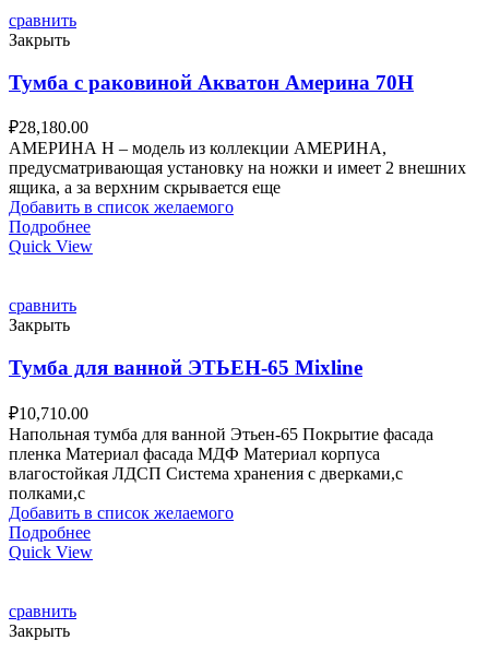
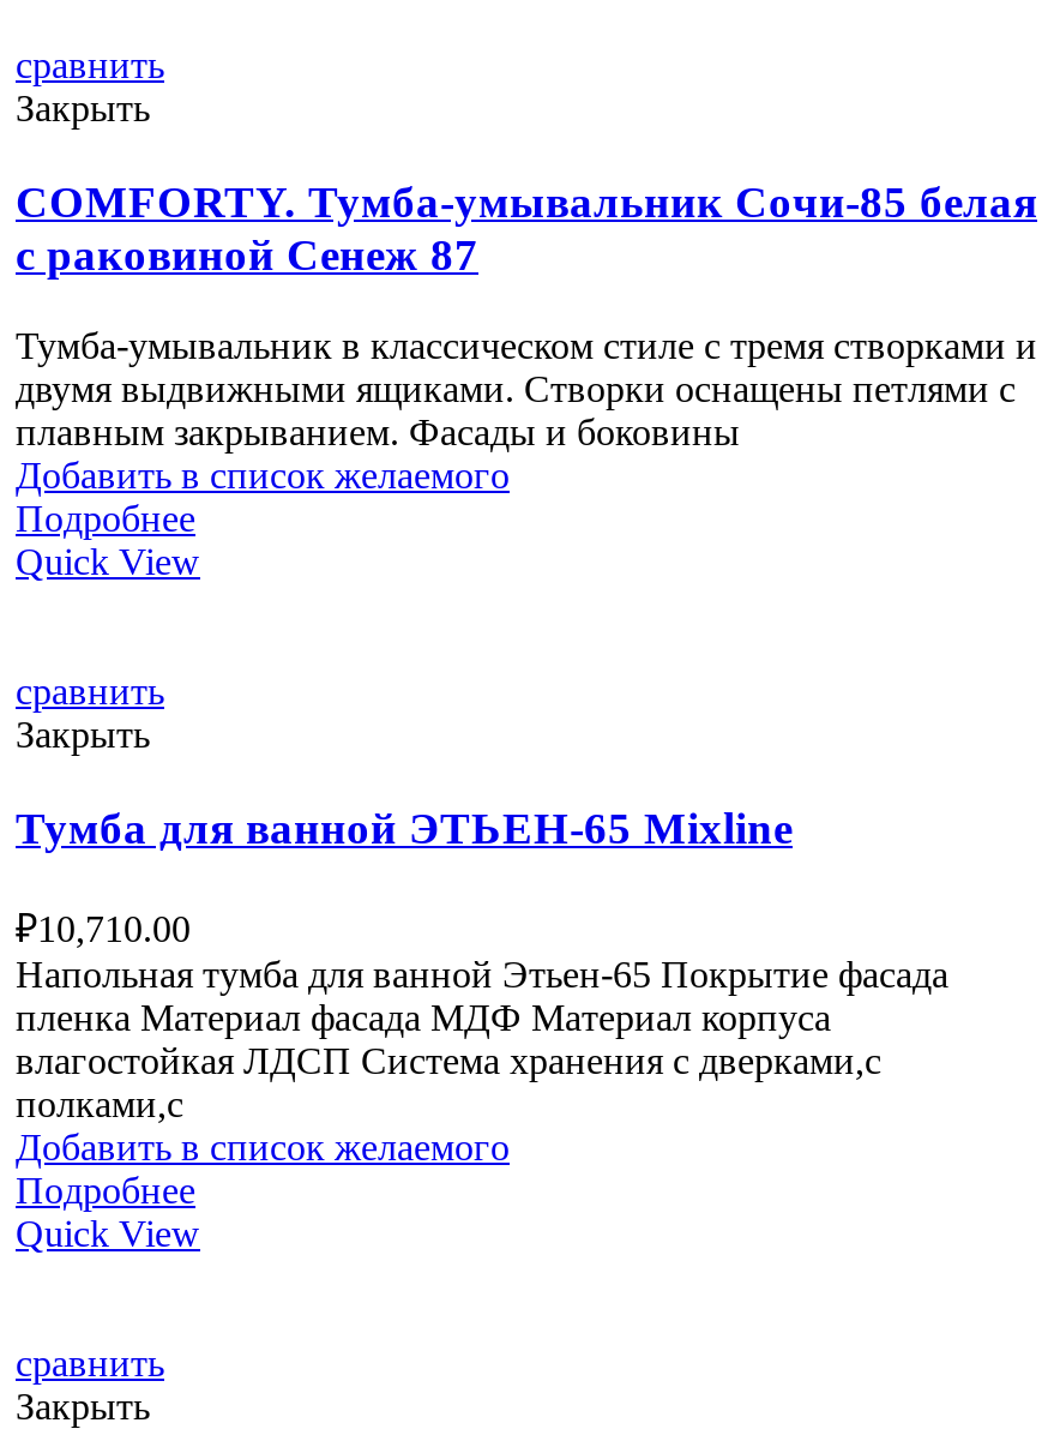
[9,71,414,94] Тумба с раковиной Акватон Америна 70Н -> [16,176,1037,279] COMFORTY. Тумба-умывальник Сочи-85 белая | с раковиной Сенеж 87
[9,118,466,197] ₽28,180.00 | АМЕРИНА Н – модель из коллекции АМЕРИНА, | предусматривающая установку на ножки и имеет 2 внешних | ящика, а за верхним скрывается еще -> [16,326,1037,453] Тумба-умывальник в классическом стиле с тремя створками и | двумя выдвижными ящиками. Створки оснащены петлями с | плавным закрыванием. Фасады и боковины

